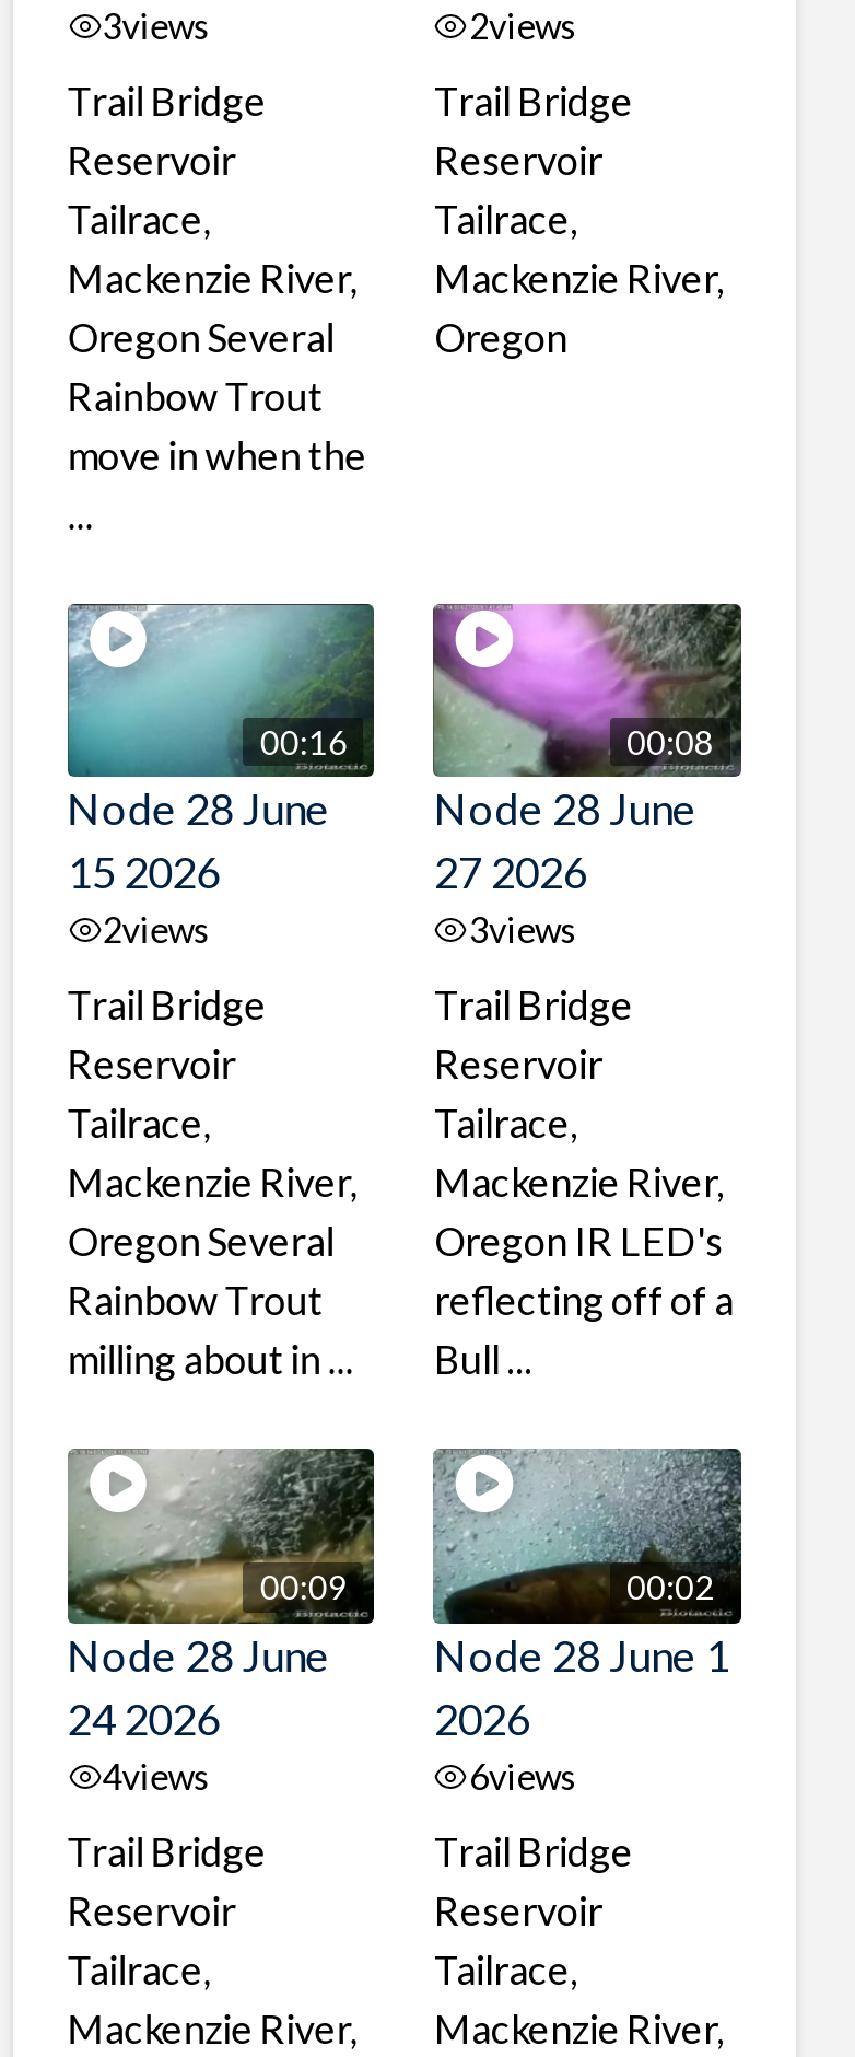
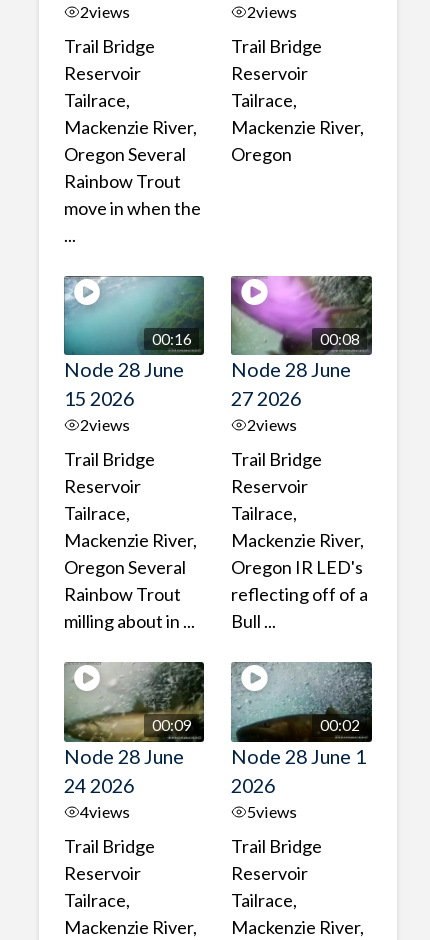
[102,5,212,47] 3views -> [80,2,130,21] 2views
[469,909,578,951] 3views -> [247,415,297,434] 2views
[469,1754,578,1796] 6views -> [247,802,297,821] 5views

